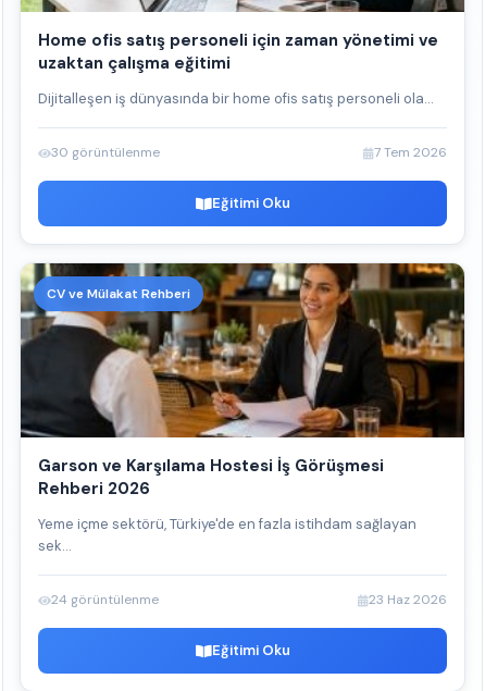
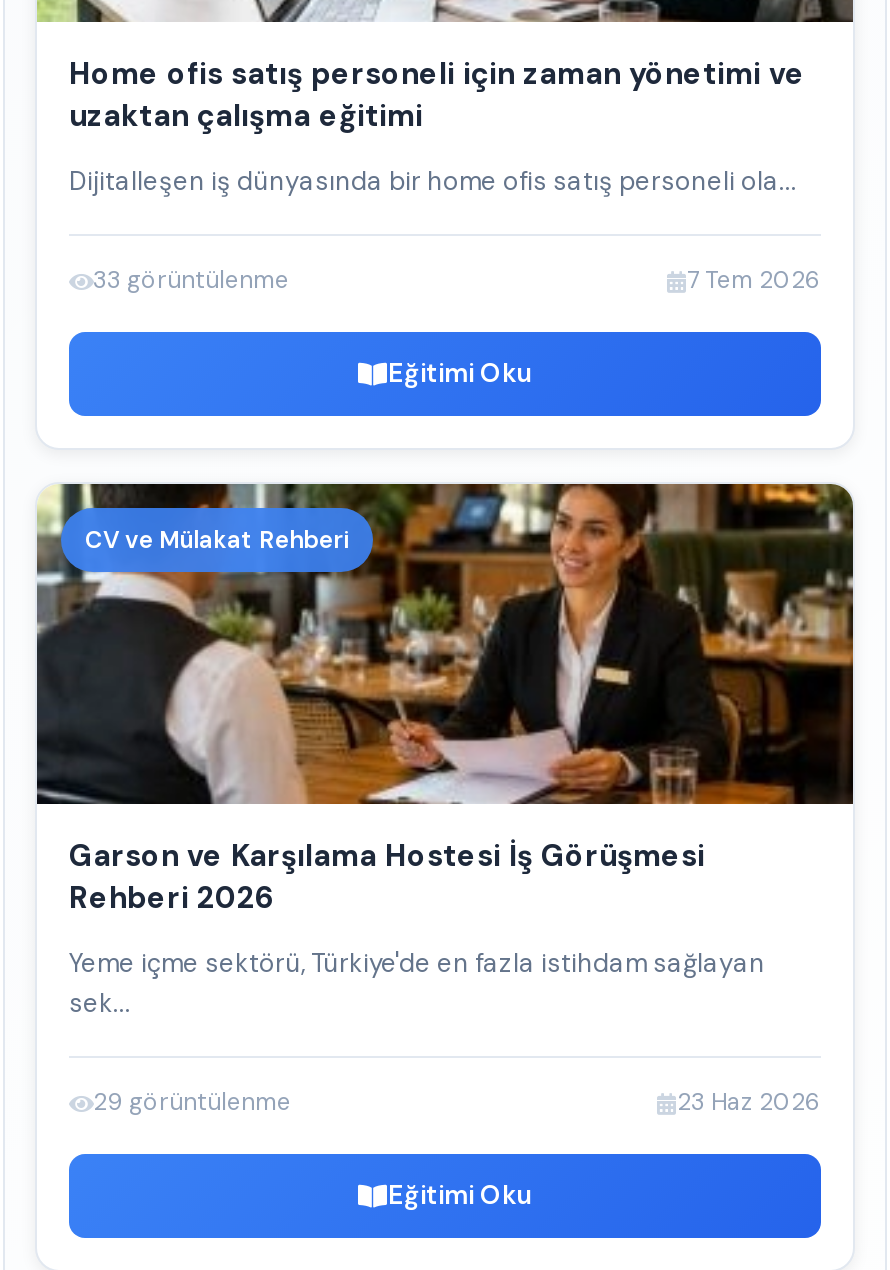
[51,144,160,161] 30 görüntülenme -> [93,264,289,296] 33 görüntülenme
[51,591,159,608] 24 görüntülenme -> [93,1086,291,1118] 29 görüntülenme

